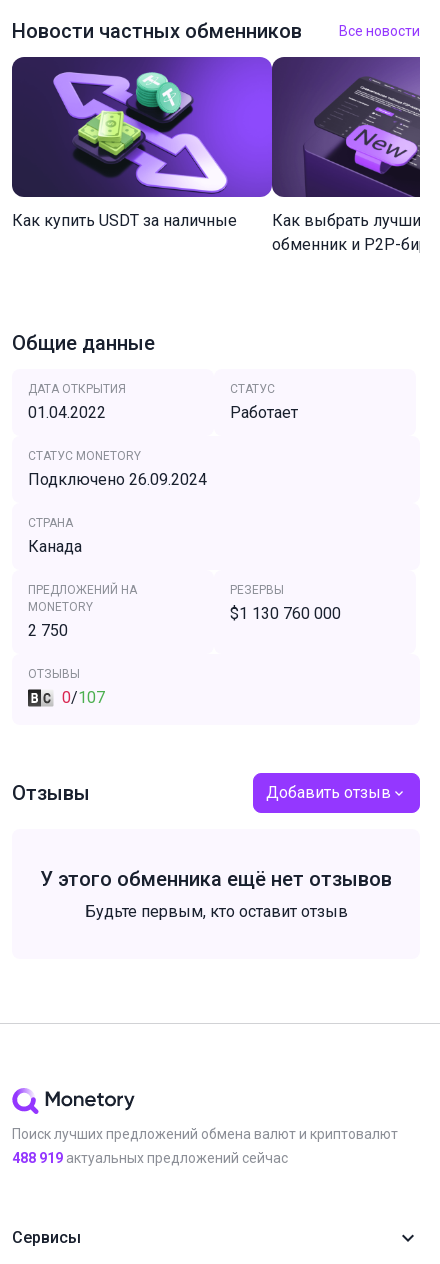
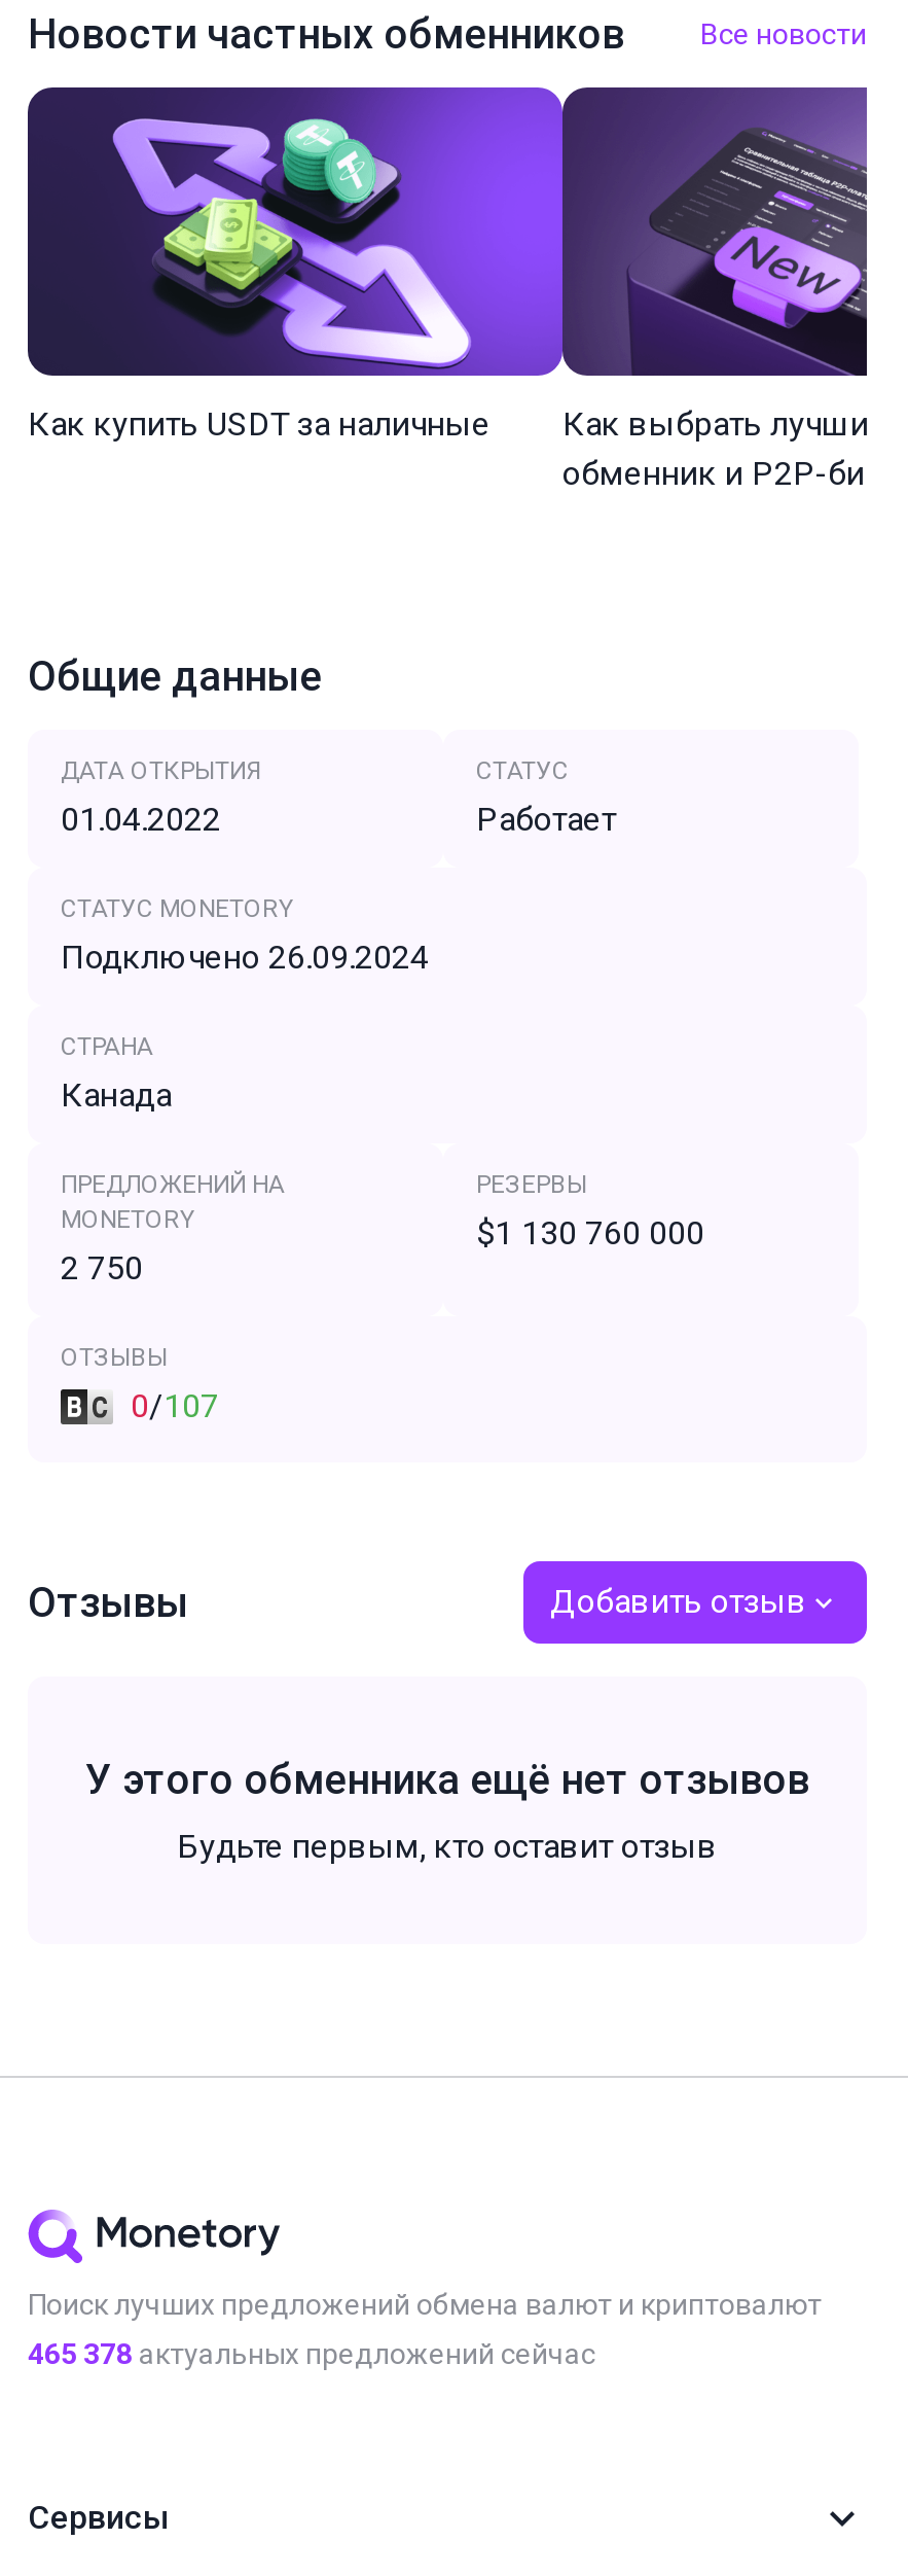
[12,1150,288,1166] 488 919 актуальных предложений сейчас -> [28,2337,595,2370] 465 378 актуальных предложений сейчас

